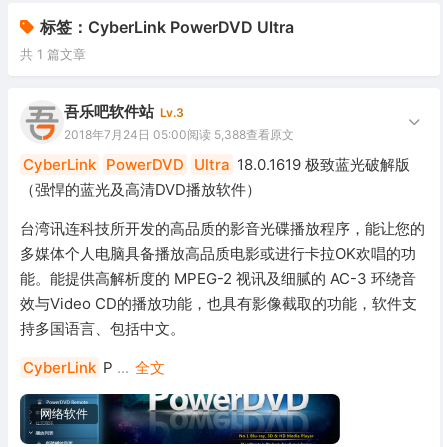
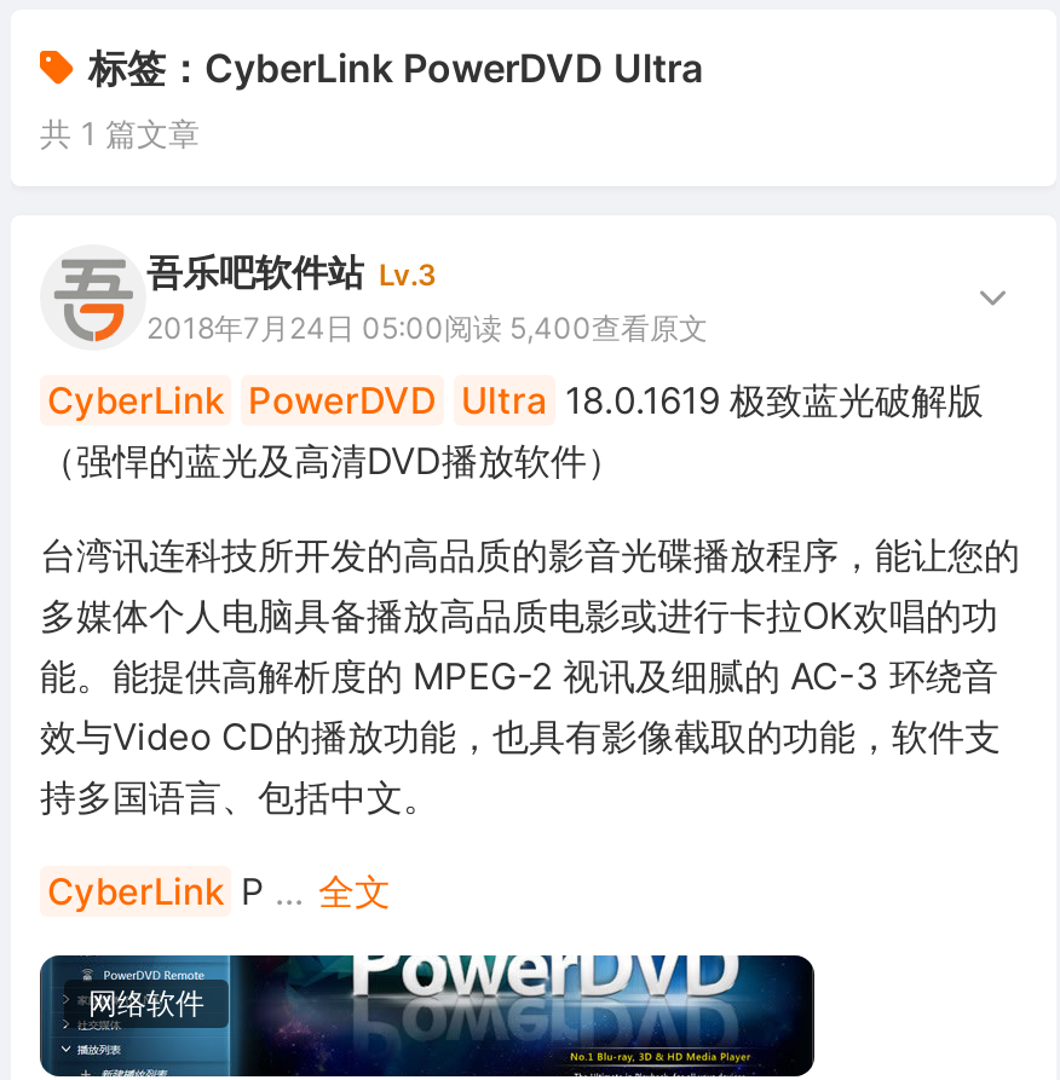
[64,127,294,142] 2018年7月24日 05:00阅读 5,388查看原文 -> [146,310,708,346] 2018年7月24日 05:00阅读 5,400查看原文

